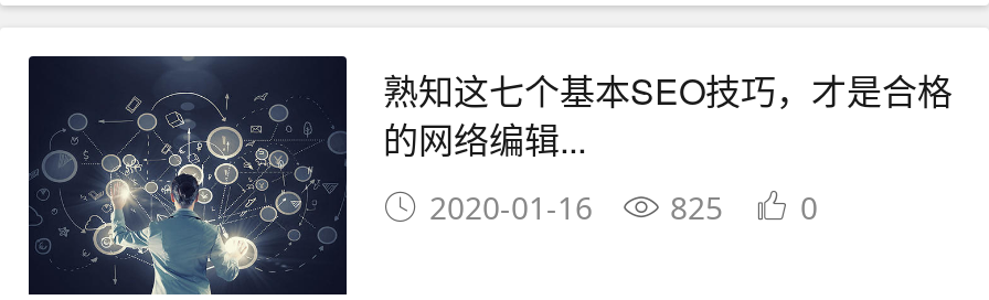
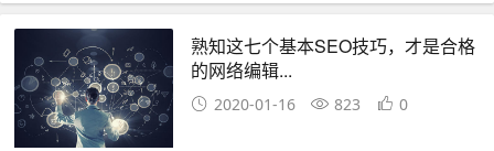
[429,187,818,229] 2020-01-16 825 0 -> [214,94,409,115] 2020-01-16 823 0

